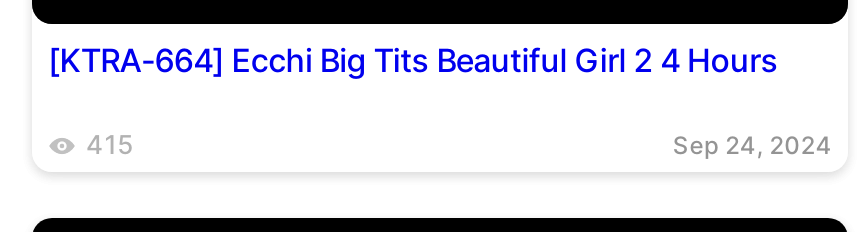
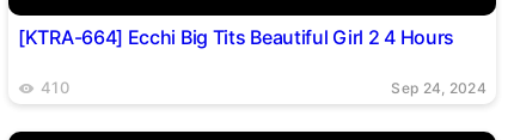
[86,128,134,160] 415 -> [41,78,69,97] 410

